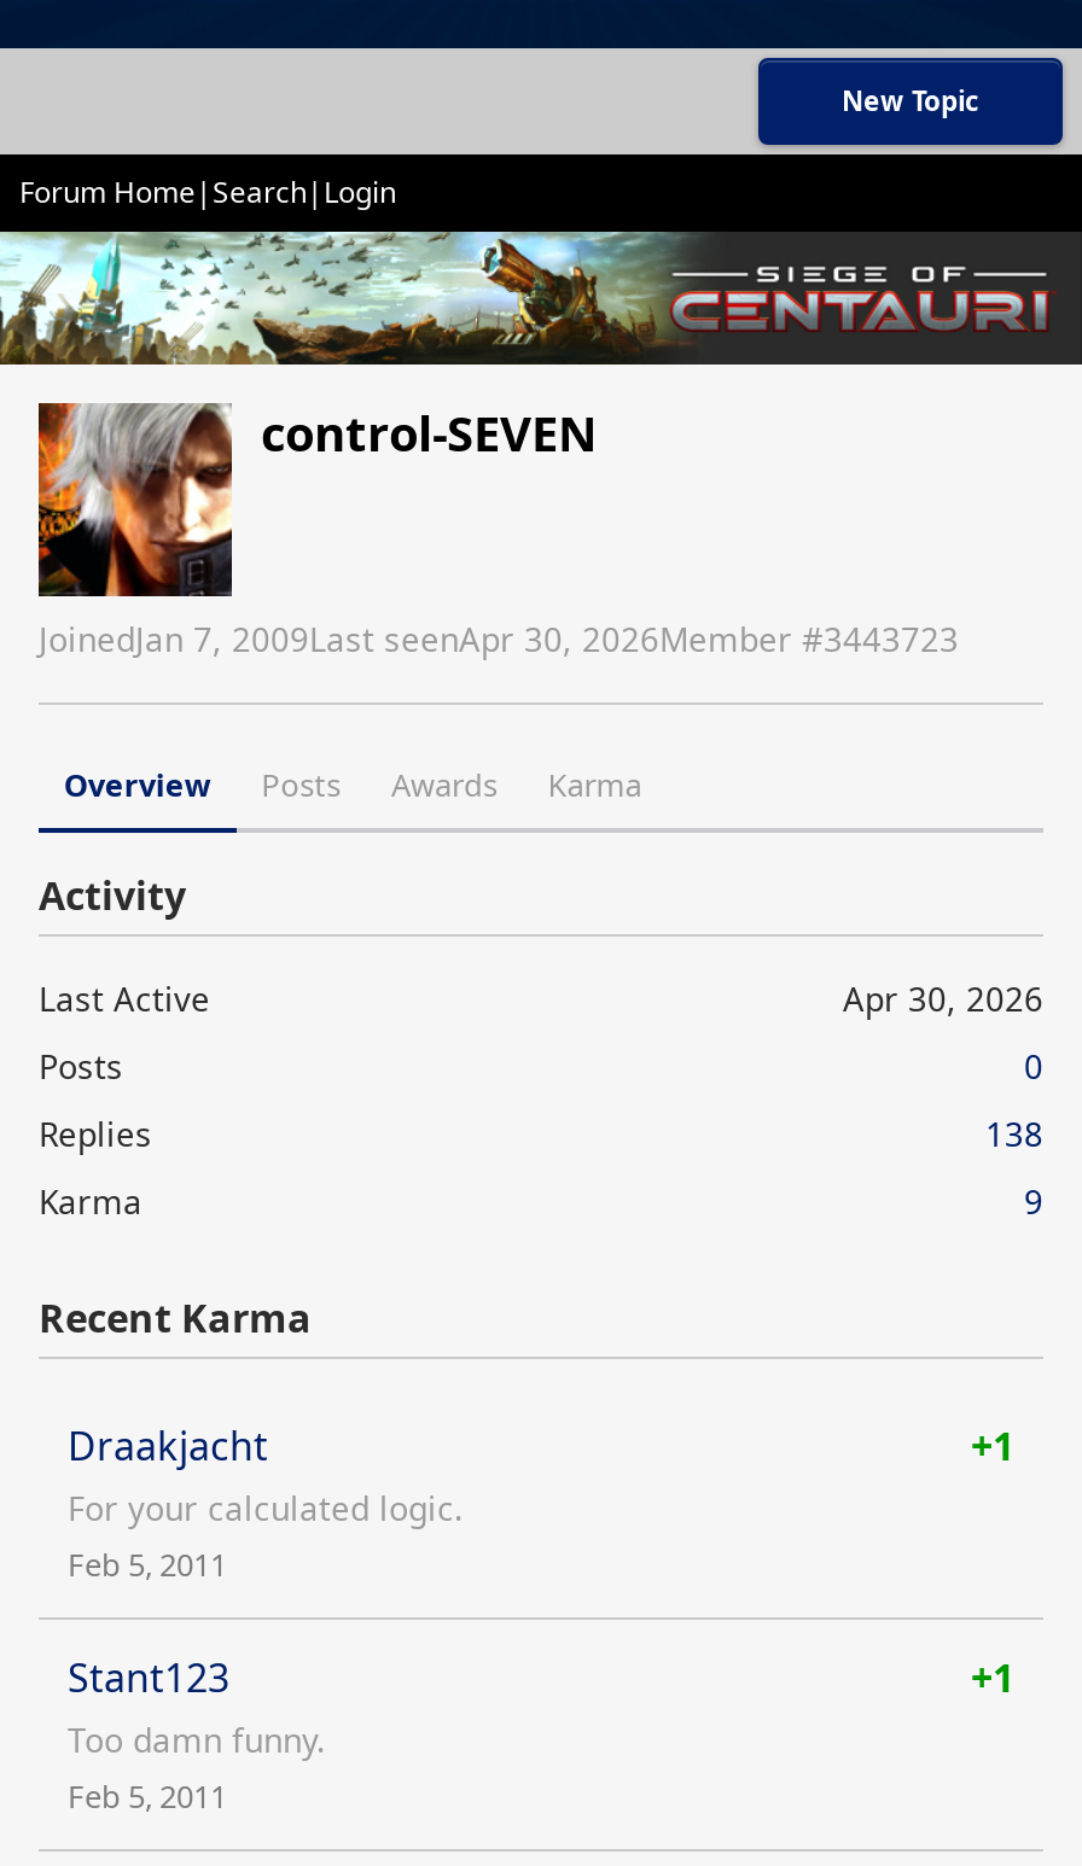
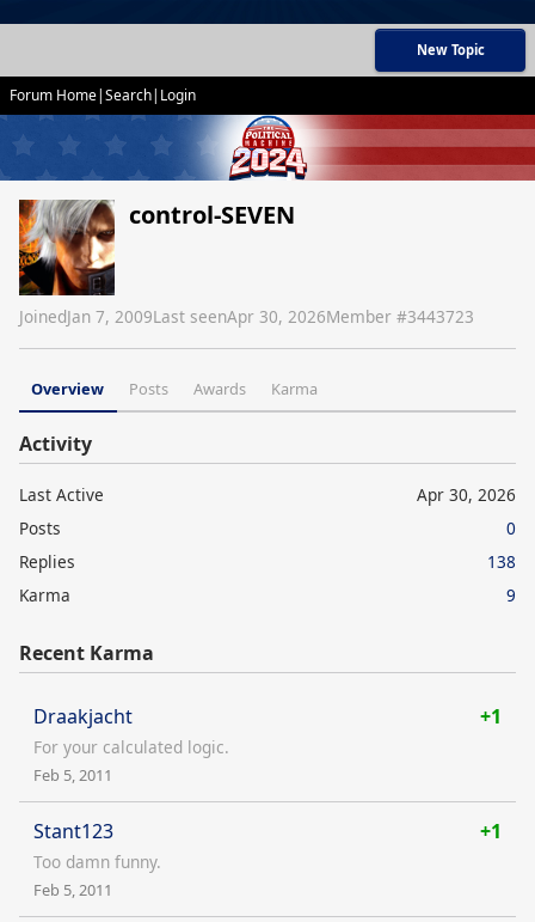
[7,229,1075,367] [image] -> [4,114,531,182] [image]

